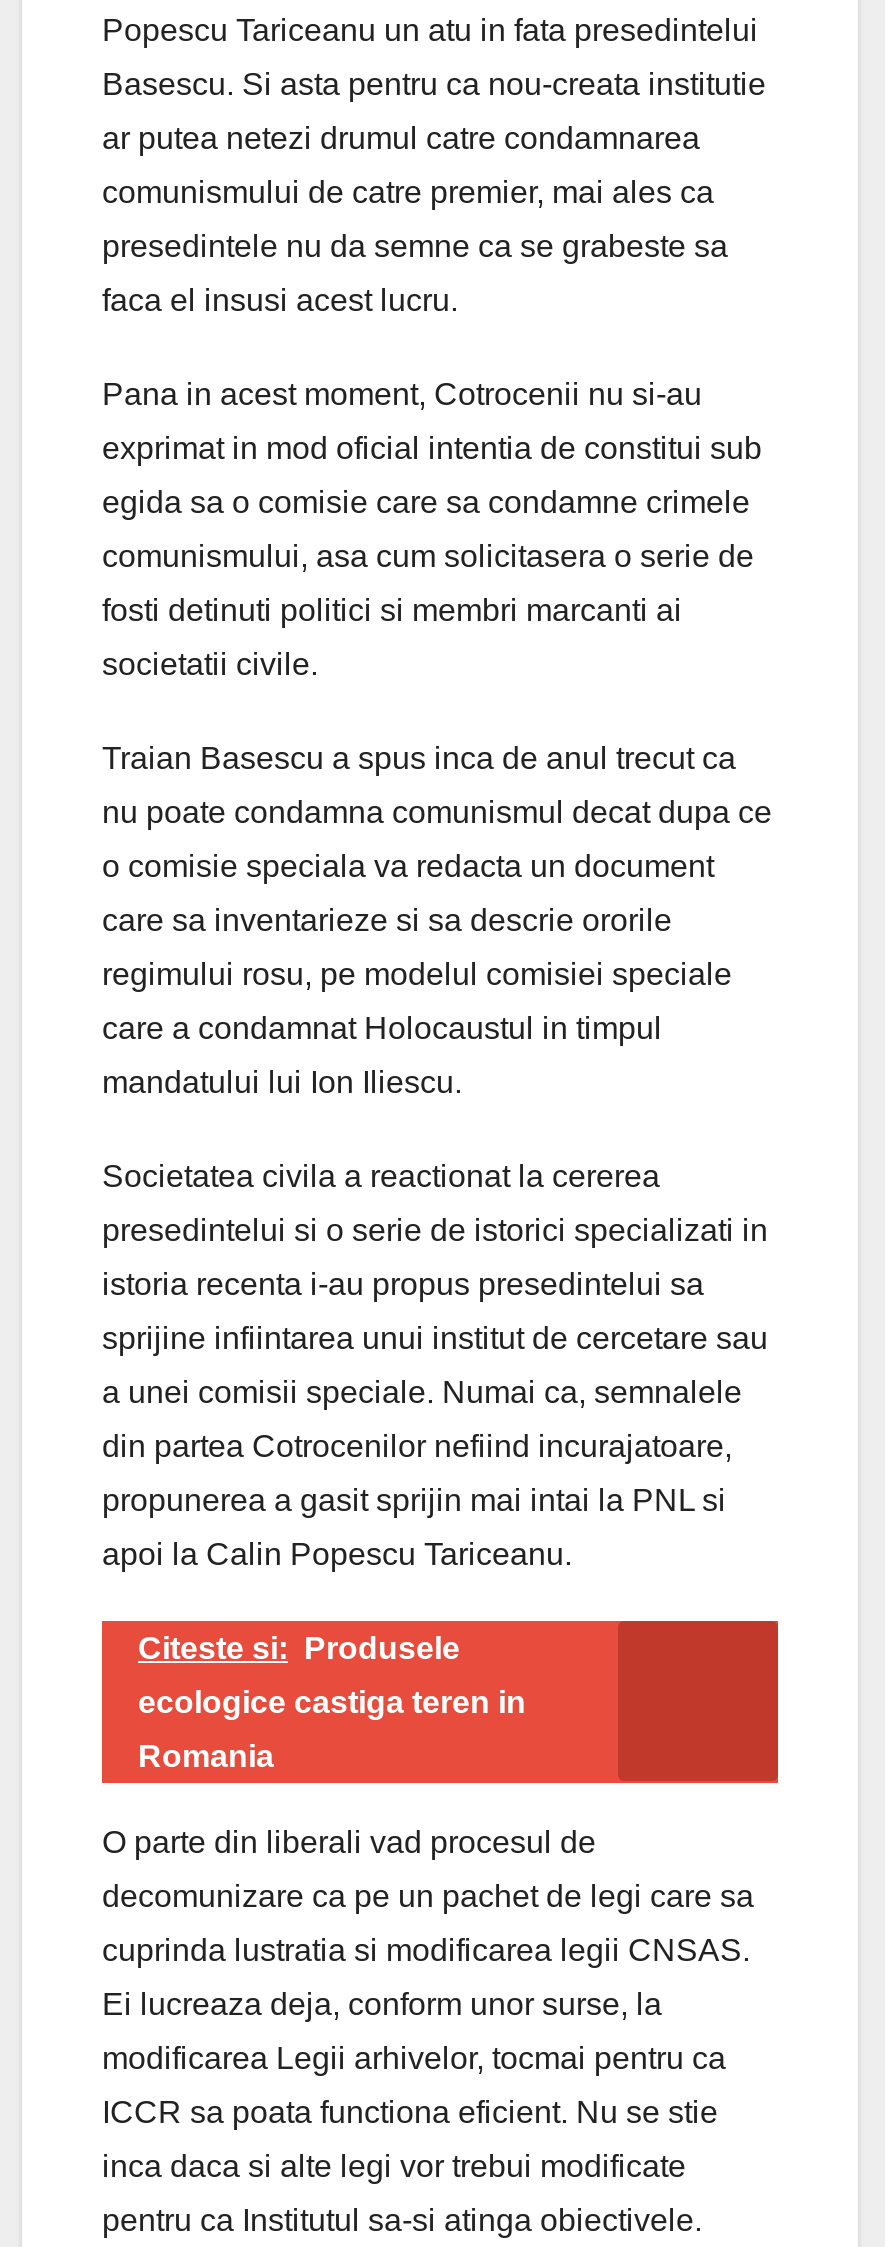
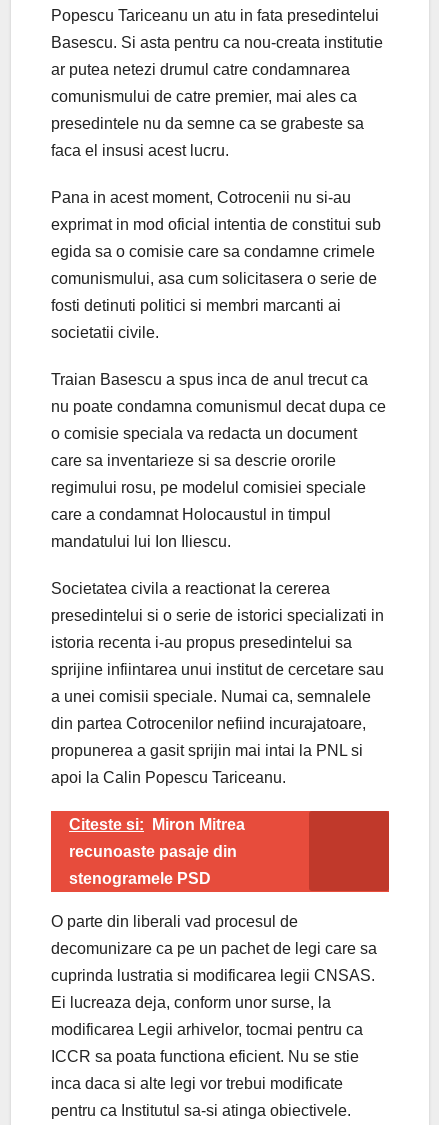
[138,1631,460,1665] Citeste si: Produsele -> [69,816,245,833] Citeste si: Miron Mitrea
[138,1685,526,1719] ecologice castiga teren in -> [69,843,237,860] recunoaste pasaje din
[138,1739,274,1773] Romania -> [69,870,211,887] stenogramele PSD

